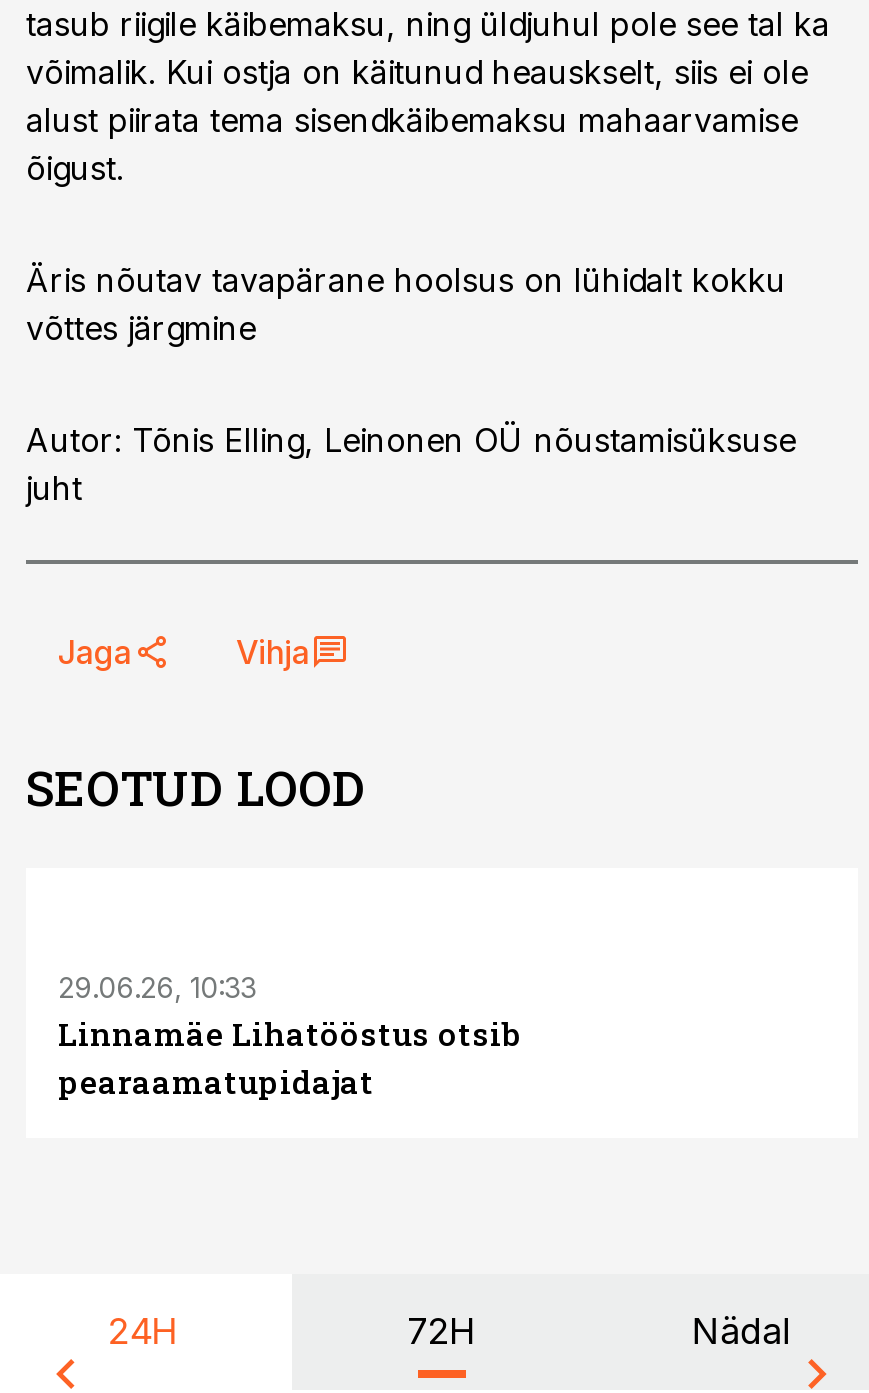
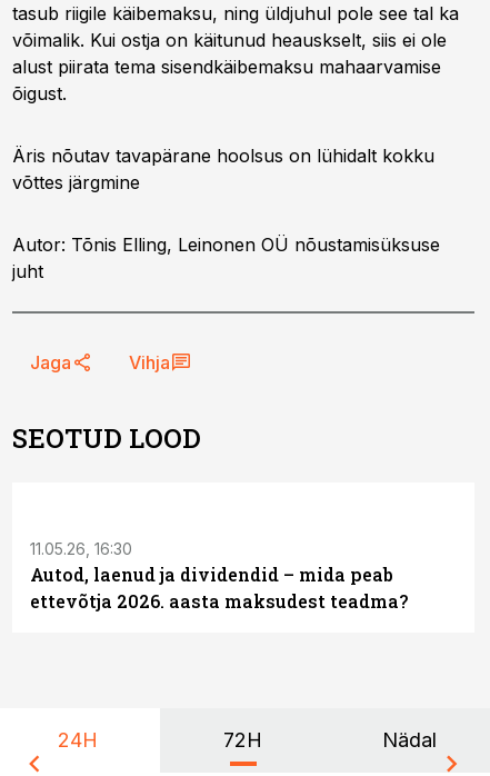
[58,970,520,1102] 29.06.26, 10:33 | Linnamäe Lihatööstus otsib | pearaamatupidajat -> [30,539,408,613] 11.05.26, 16:30 | Autod, laenud ja dividendid – mida peab | ettevõtja 2026. aasta maksudest teadma?

